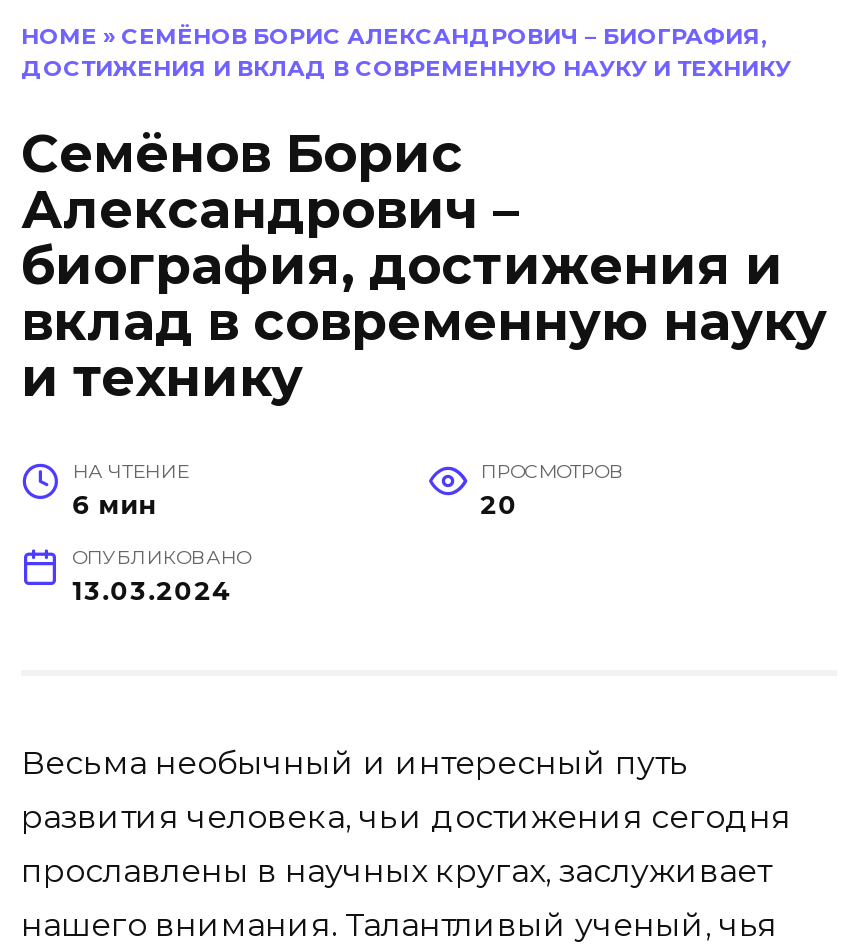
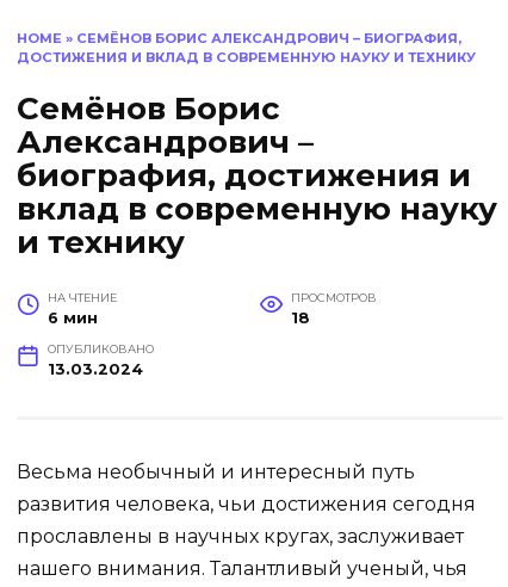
[480,490,518,520] 20 -> [290,309,310,327] 18

